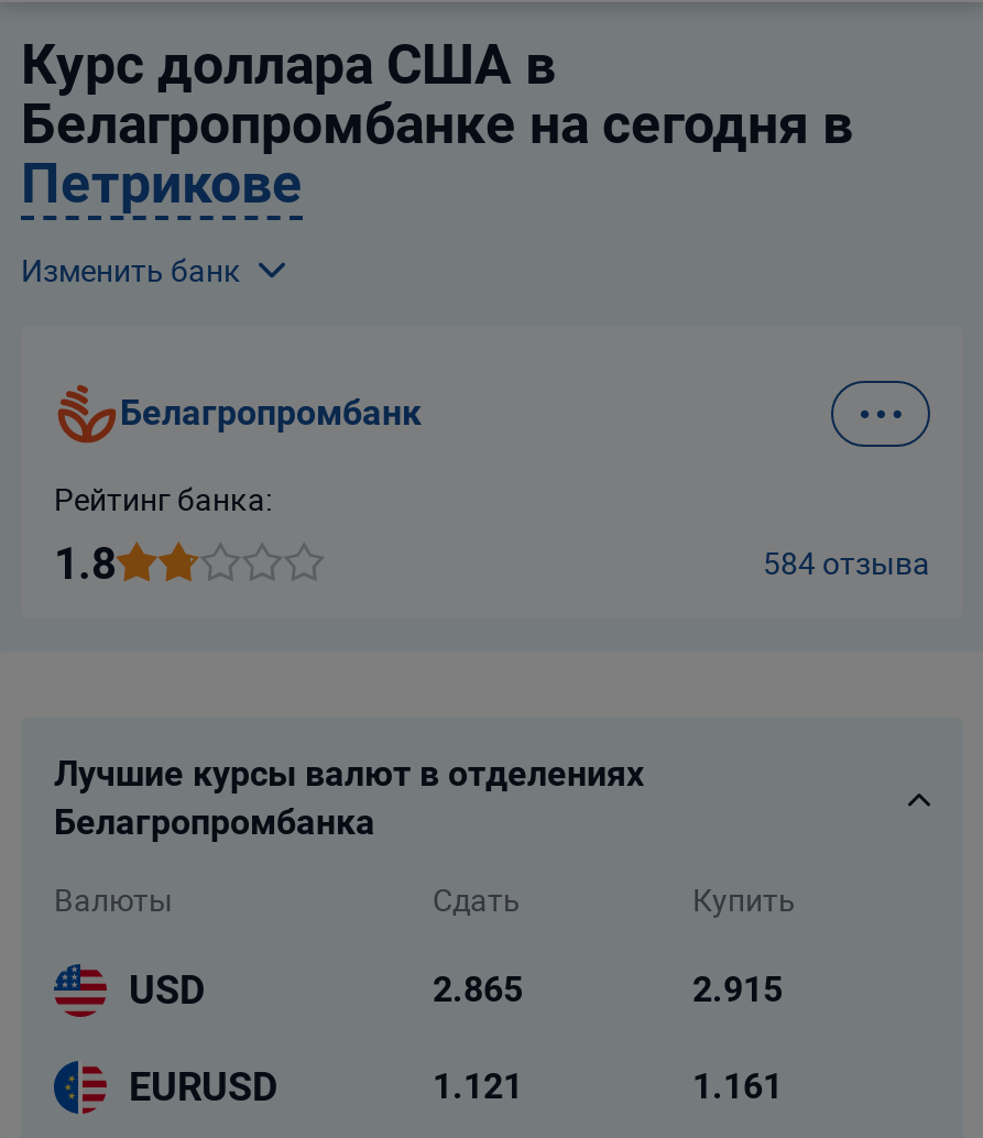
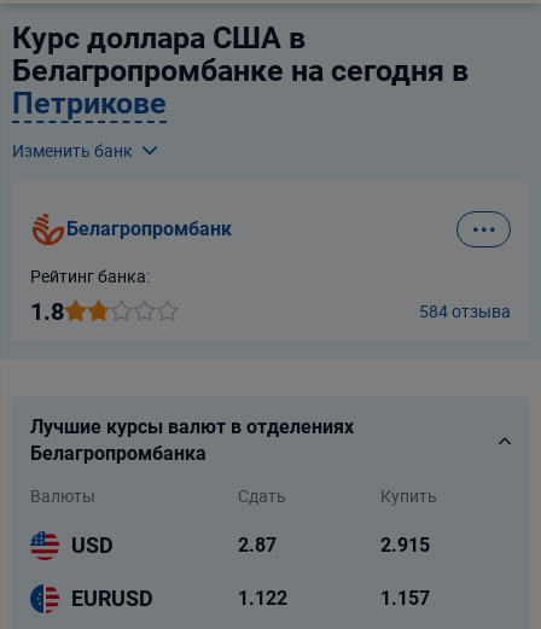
[433,969,523,1010] 2.865 -> [238,534,277,557] 2.87
[433,1065,523,1107] 1.121 -> [238,587,287,610] 1.122
[692,1065,783,1107] 1.161 -> [380,587,430,610] 1.157

